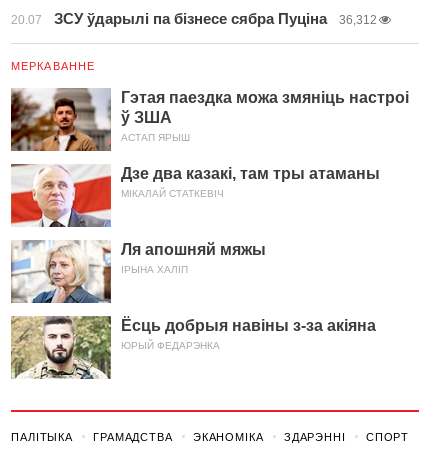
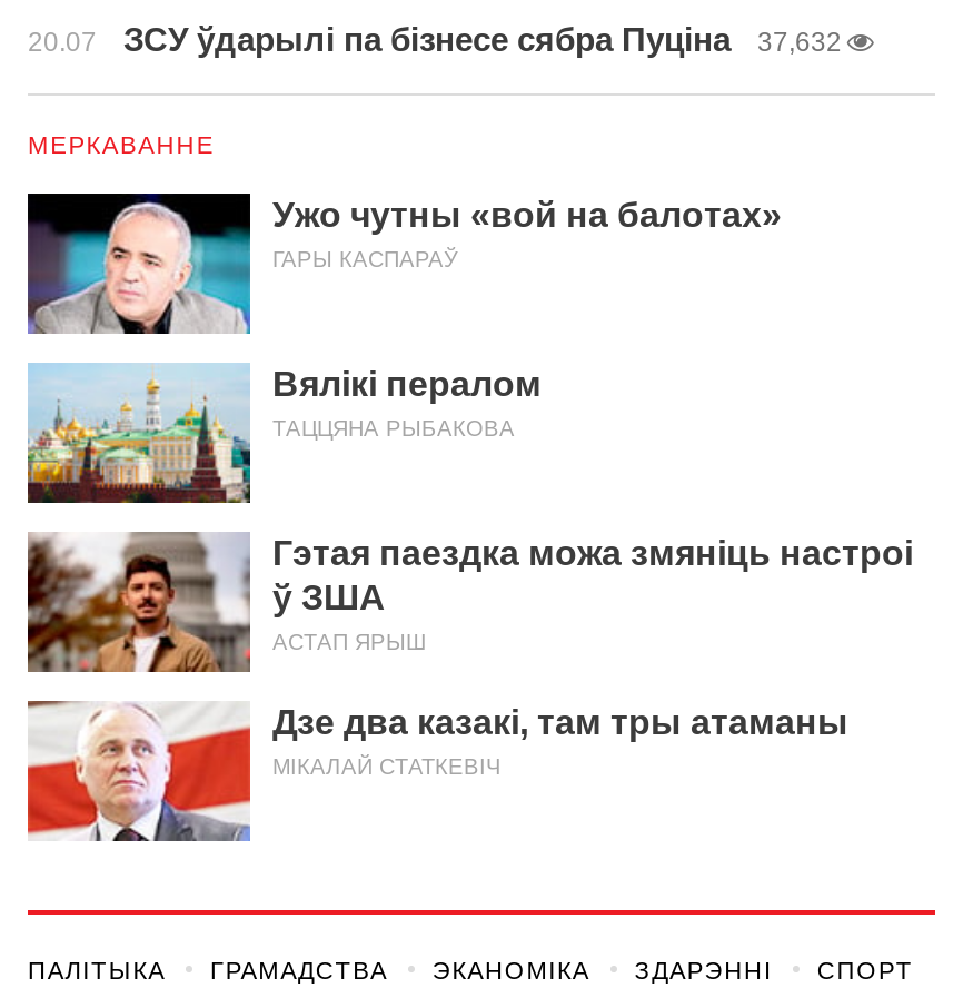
[11,10,377,27] 20.07 ЗСУ ўдарылі па бізнесе сябра Пуціна 36,312 -> [28,20,842,58] 20.07 ЗСУ ўдарылі па бізнесе сябра Пуціна 37,632
none -> [26,191,782,441] [image] | Ужо чутны «вой на балотах» | ГАРЫ КАСПАРАЎ | Вялікі пералом | ТАЦЦЯНА РЫБАКОВА
none -> [26,363,252,505] [image]
moved [9,87,409,199] -> [23,530,913,779]: [image] | Гэтая паездка можа змяніць настроі | ў ЗША | АСТАП ЯРЫШ | Дзе два казакі, там тры атаманы | МІКАЛАЙ СТАТКЕВІЧ
[10,239,376,351] [image] | Ля апошняй мяжы | ІРЫНА ХАЛІП | Ёсць добрыя навіны з-за акіяна | ЮРЫЙ ФЕДАРЭНКА -> none
[10,315,112,380] [image] -> none

